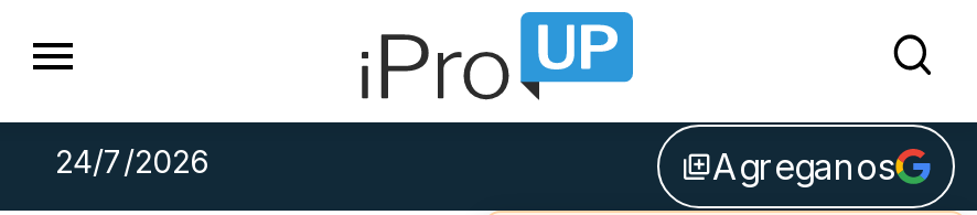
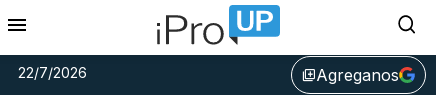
[55,142,210,180] 24/7/2026 -> [18,64,87,81] 22/7/2026

